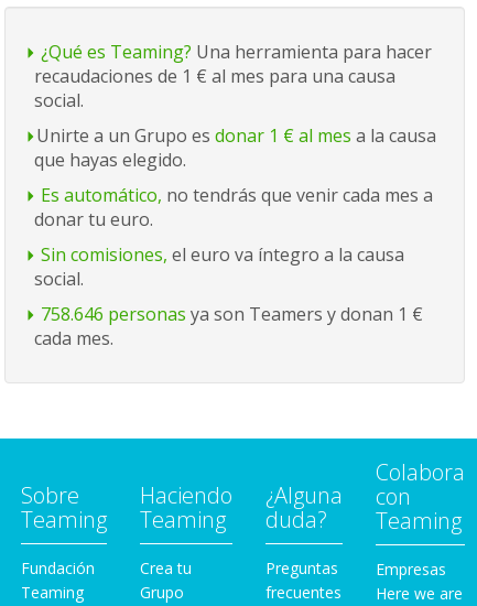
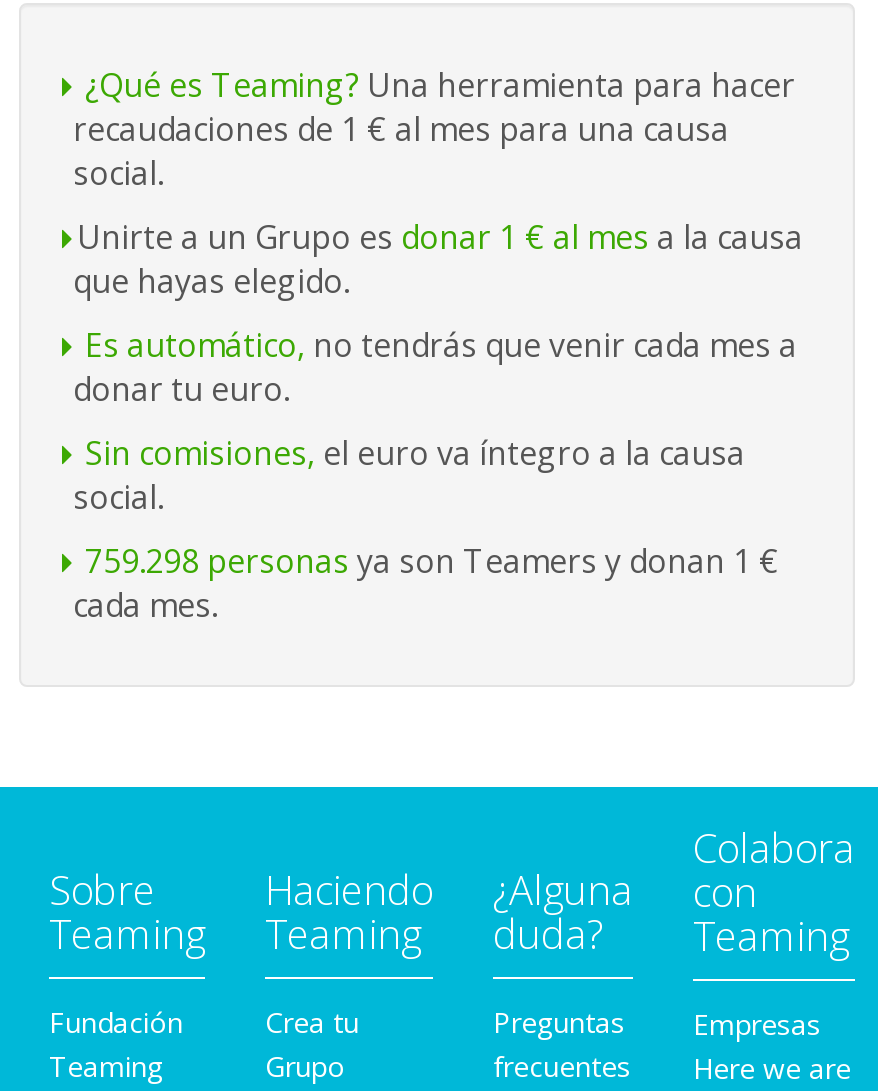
[36,302,423,326] 758.646 personas ya son Teamers y donan 1 € -> [77,539,779,583] 759.298 personas ya son Teamers y donan 1 €

